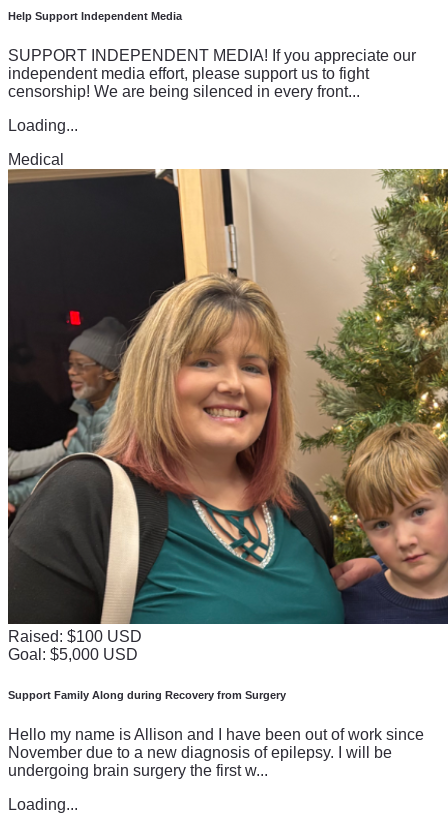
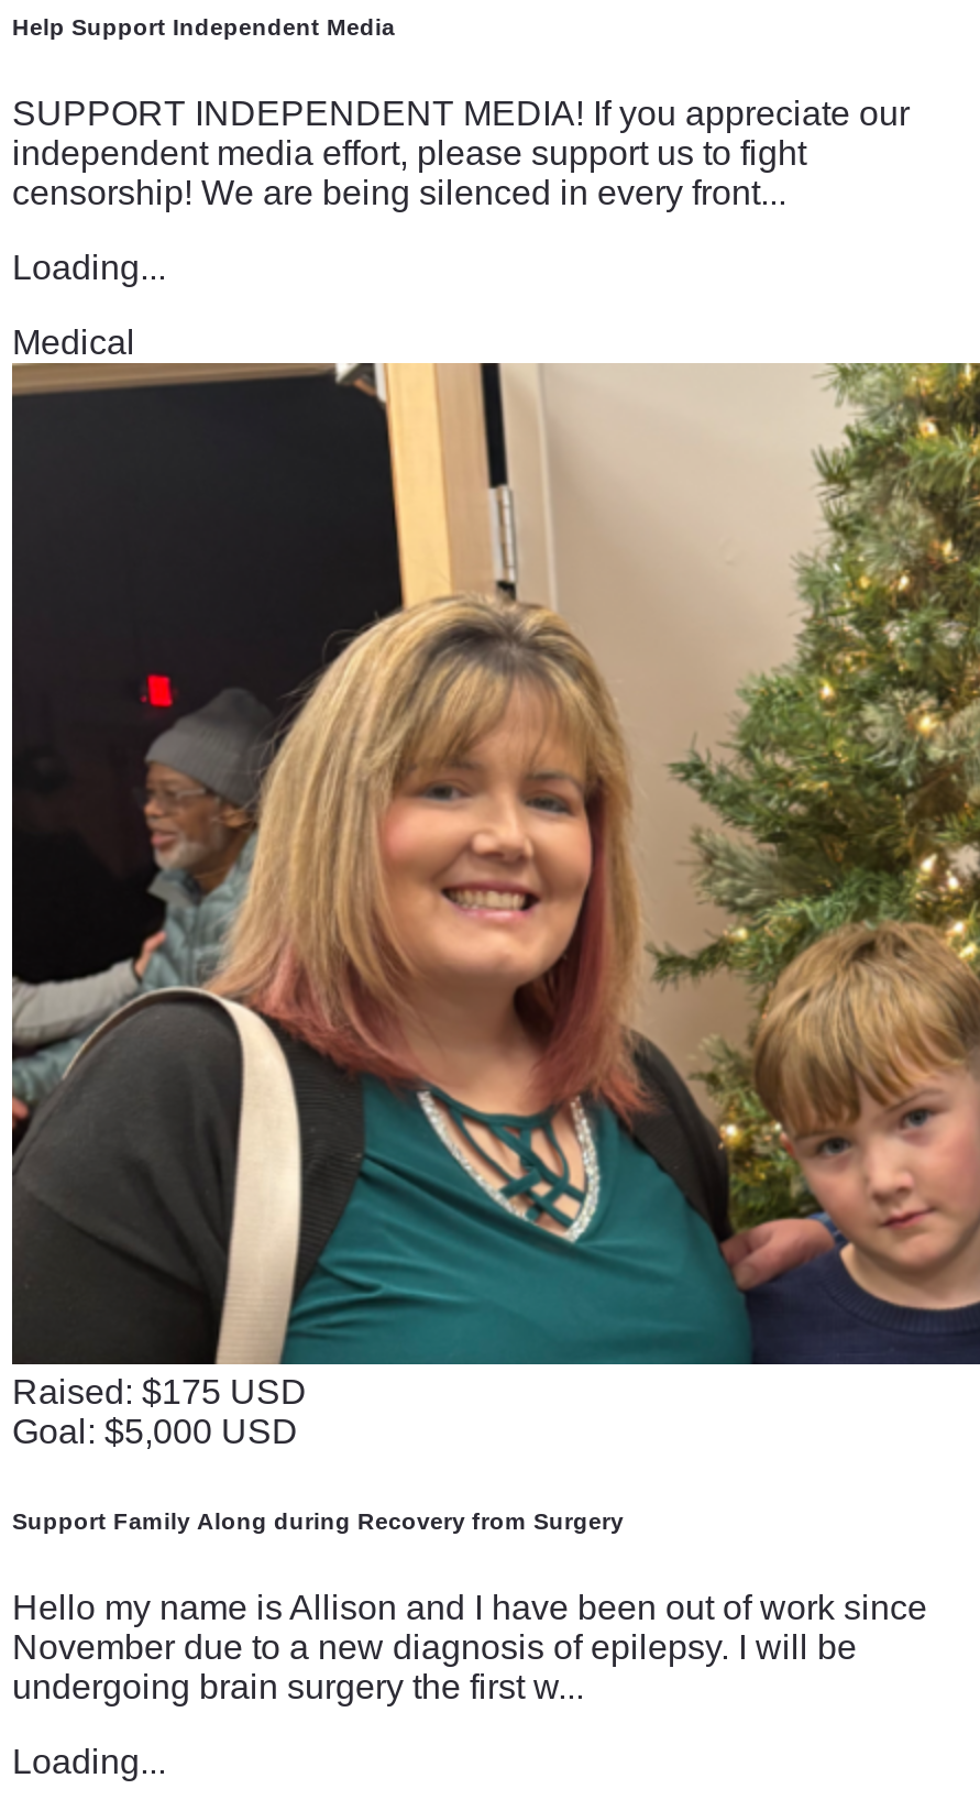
[8,628,142,645] Raised: $100 USD -> [12,1373,307,1411] Raised: $175 USD

